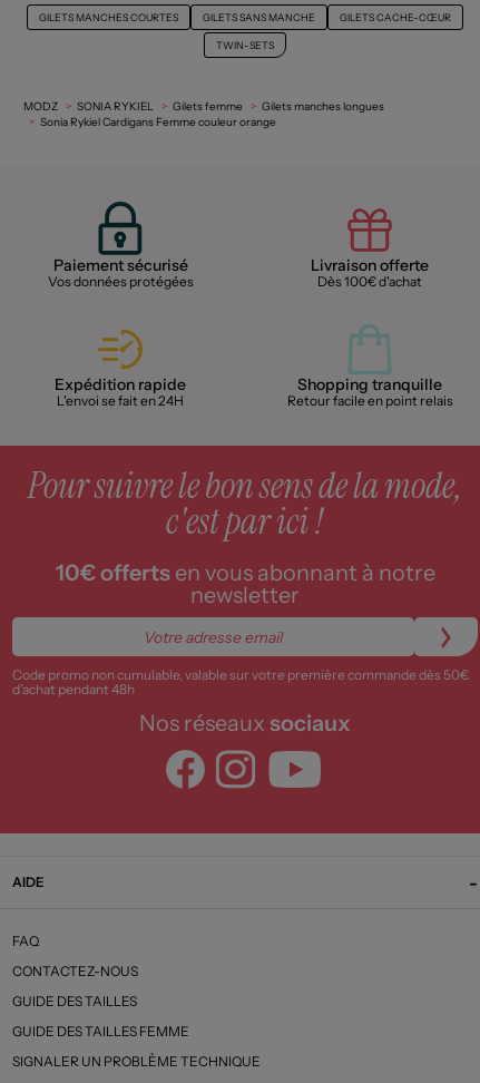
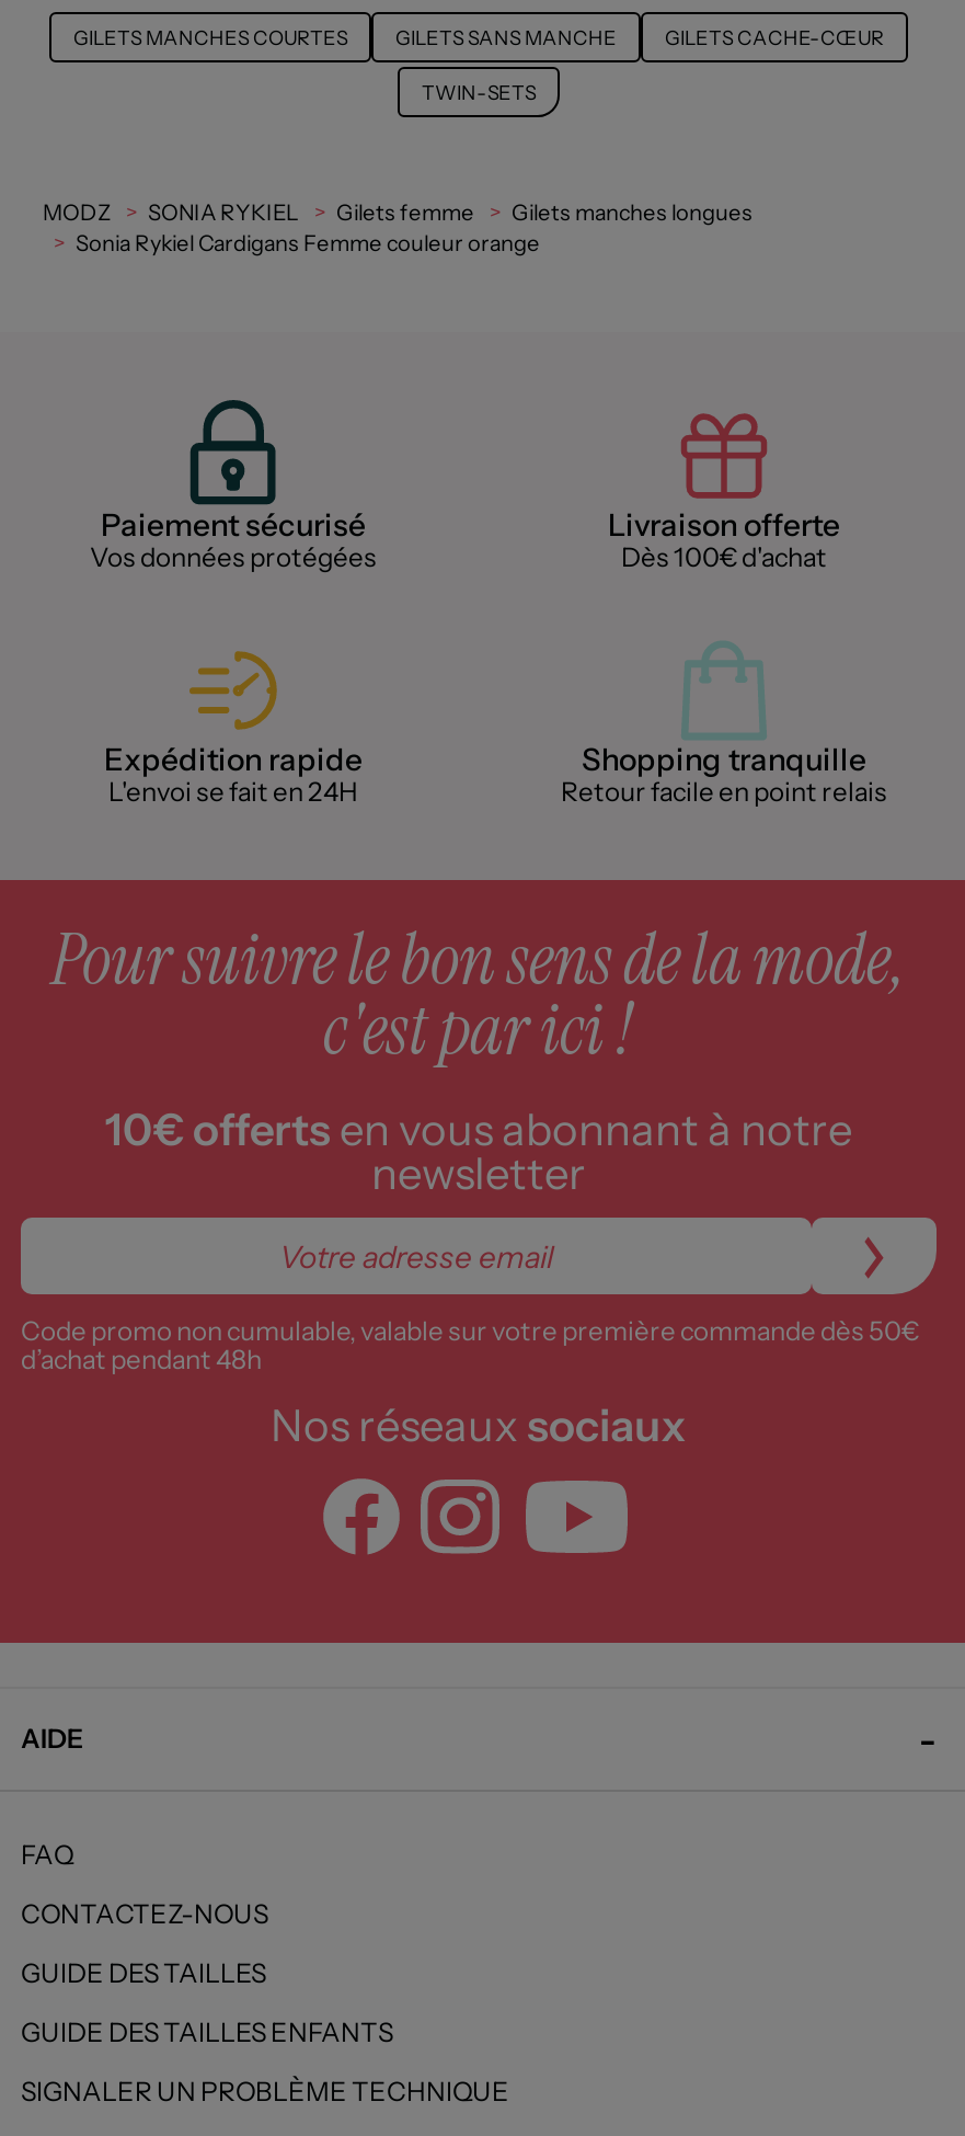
[12,1023,189,1040] GUIDE DES TAILLES FEMME -> [21,2016,393,2049] GUIDE DES TAILLES ENFANTS

